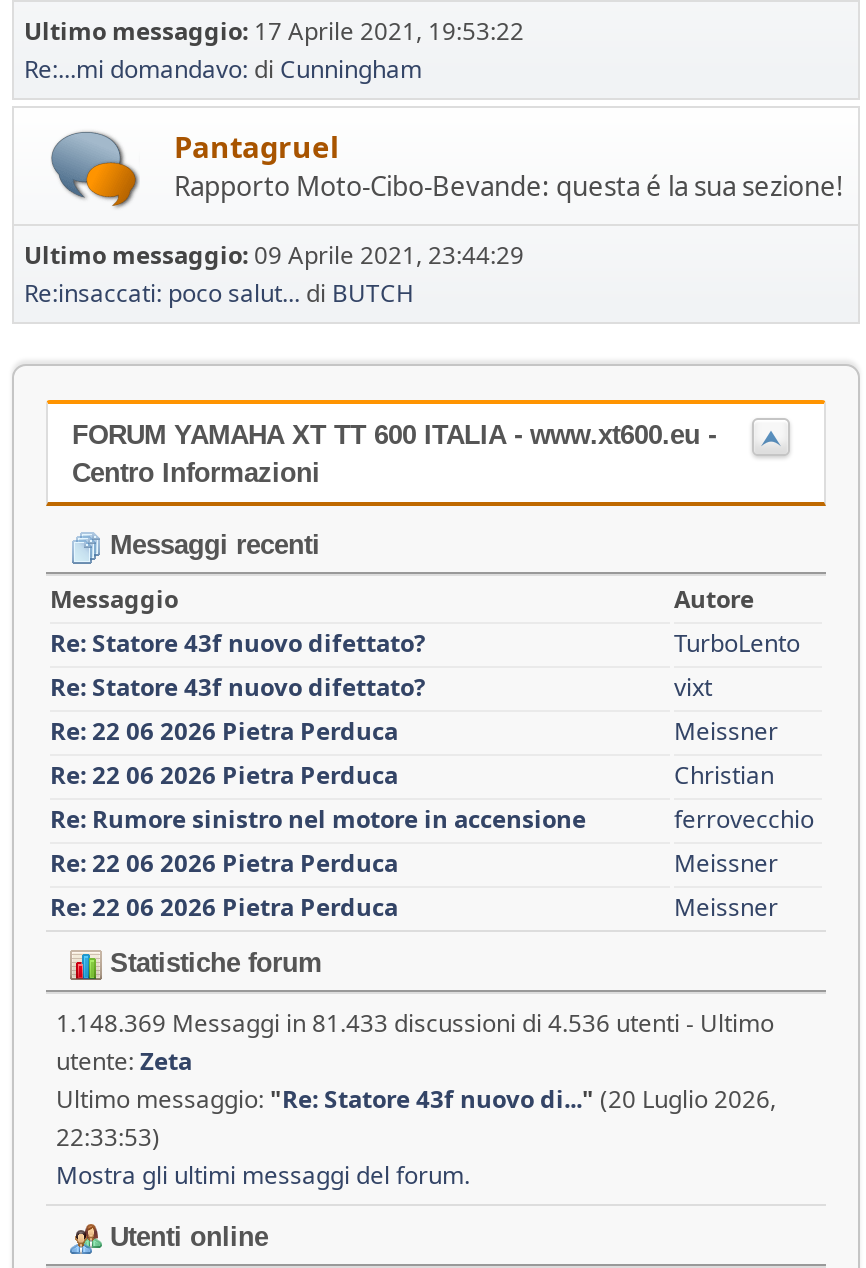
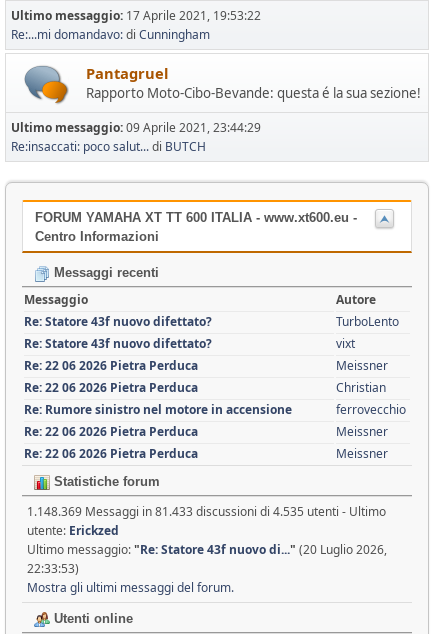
[56,1006,774,1040] 1.148.369 Messaggi in 81.433 discussioni di 4.536 utenti - Ultimo -> [27,503,386,520] 1.148.369 Messaggi in 81.433 discussioni di 4.535 utenti - Ultimo
[56,1044,192,1078] utente: Zeta -> [27,522,119,539] utente: Erickzed

